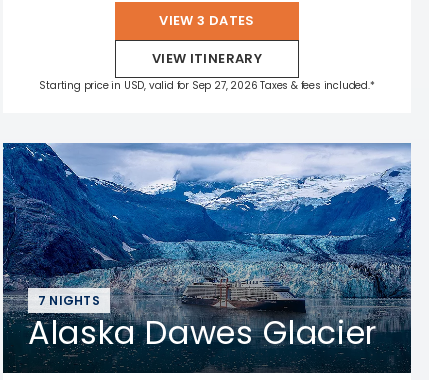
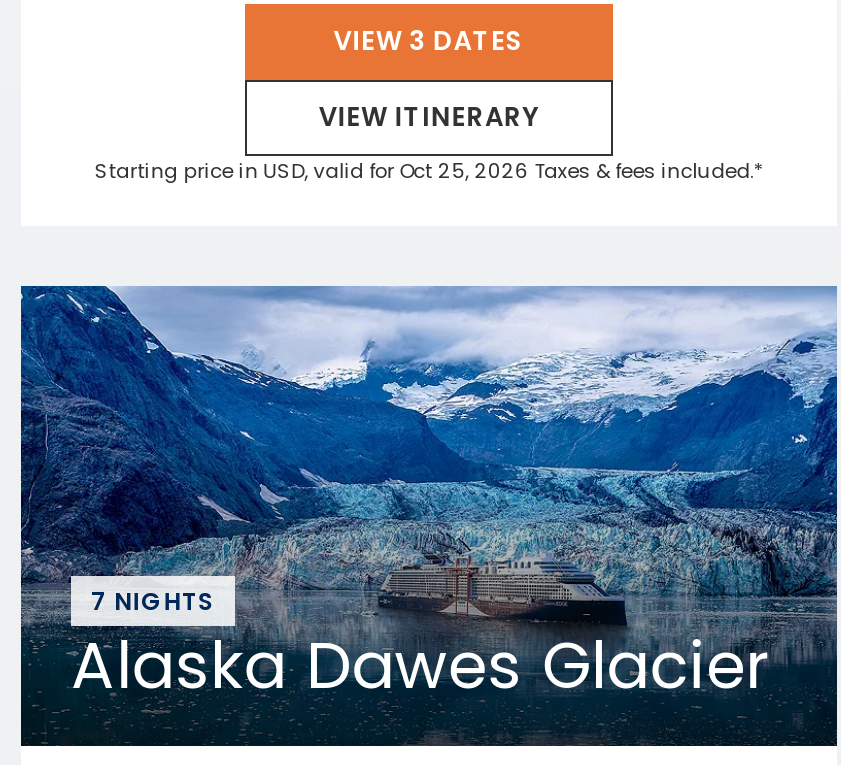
[39,78,375,93] Starting price in USD, valid for Sep 27, 2026 Taxes & fees included.* -> [95,157,763,187] Starting price in USD, valid for Oct 25, 2026 Taxes & fees included.*

